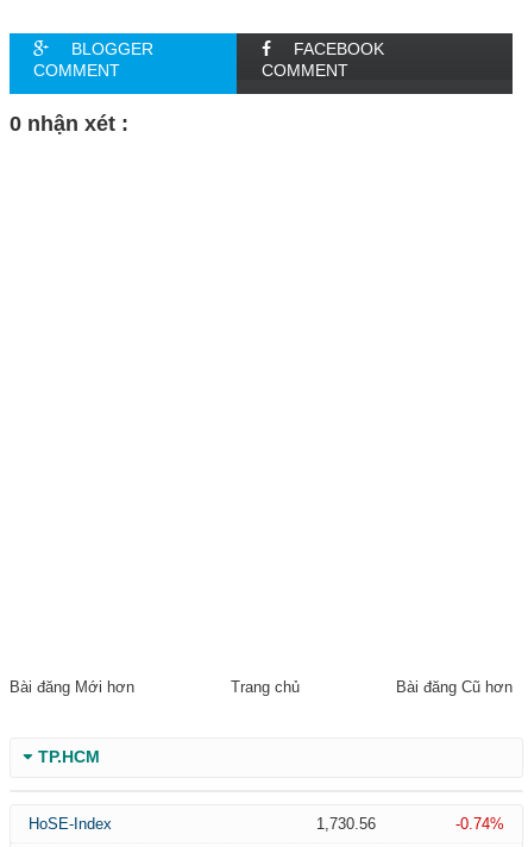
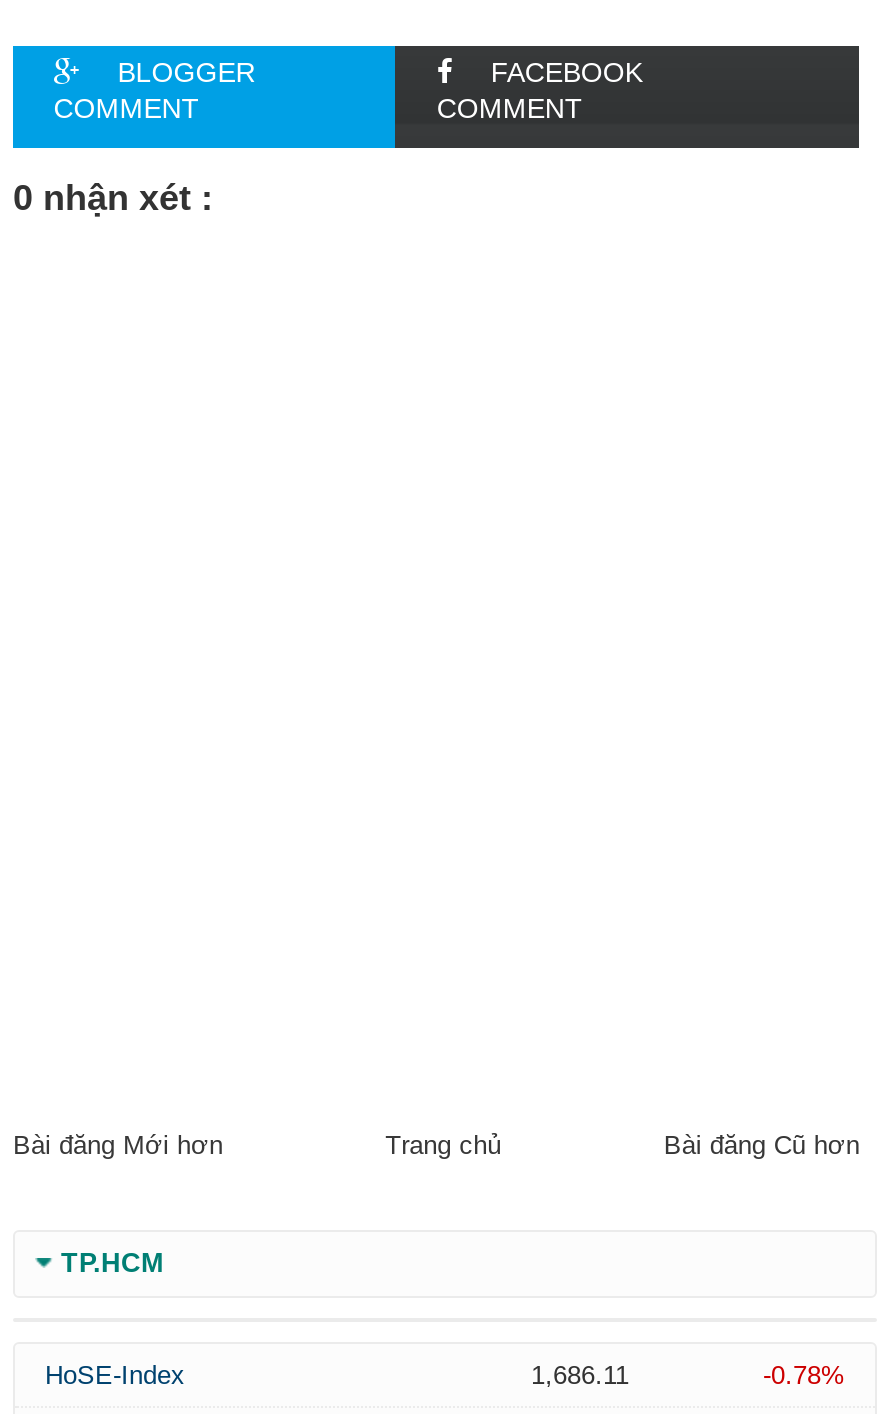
[316,815,376,833] 1,730.56 -> [531,1360,629,1390] 1,686.11
[455,815,504,833] -0.74% -> [763,1360,845,1390] -0.78%

